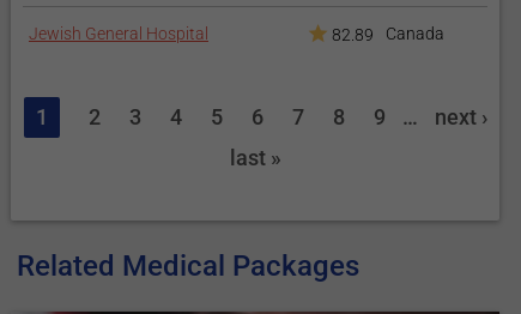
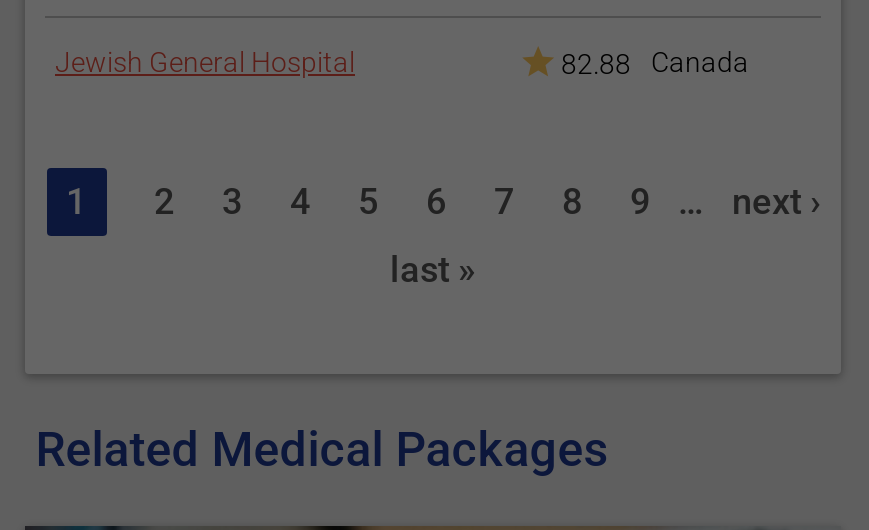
[332,24,444,45] 82.89 Canada -> [561,46,749,80] 82.88 Canada

